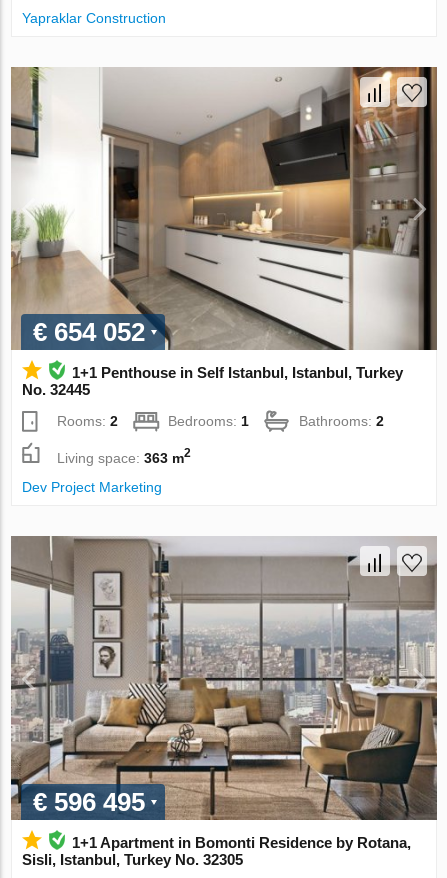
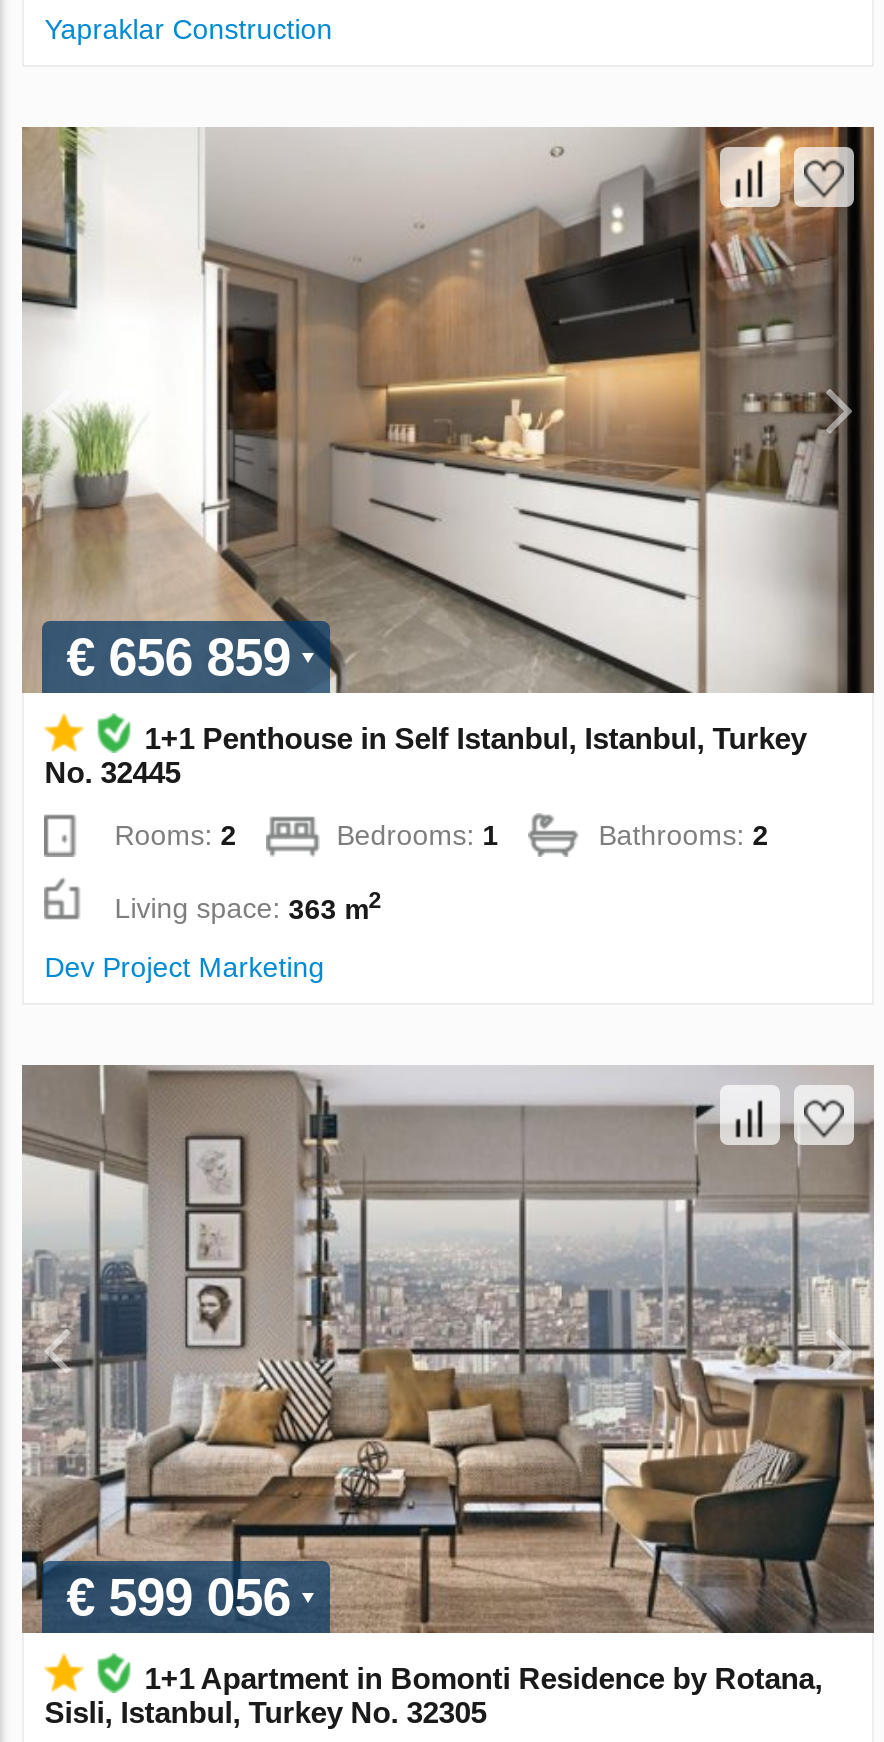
[33,317,145,347] € 654 052 -> [66,628,290,688] € 656 859
[33,787,145,817] € 596 495 -> [66,1567,290,1627] € 599 056

